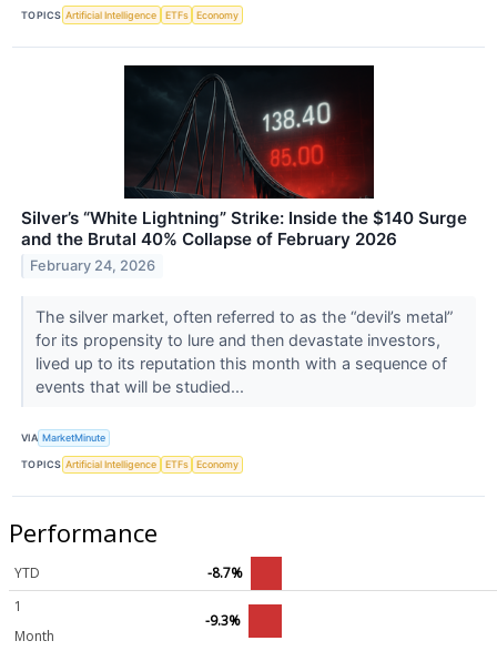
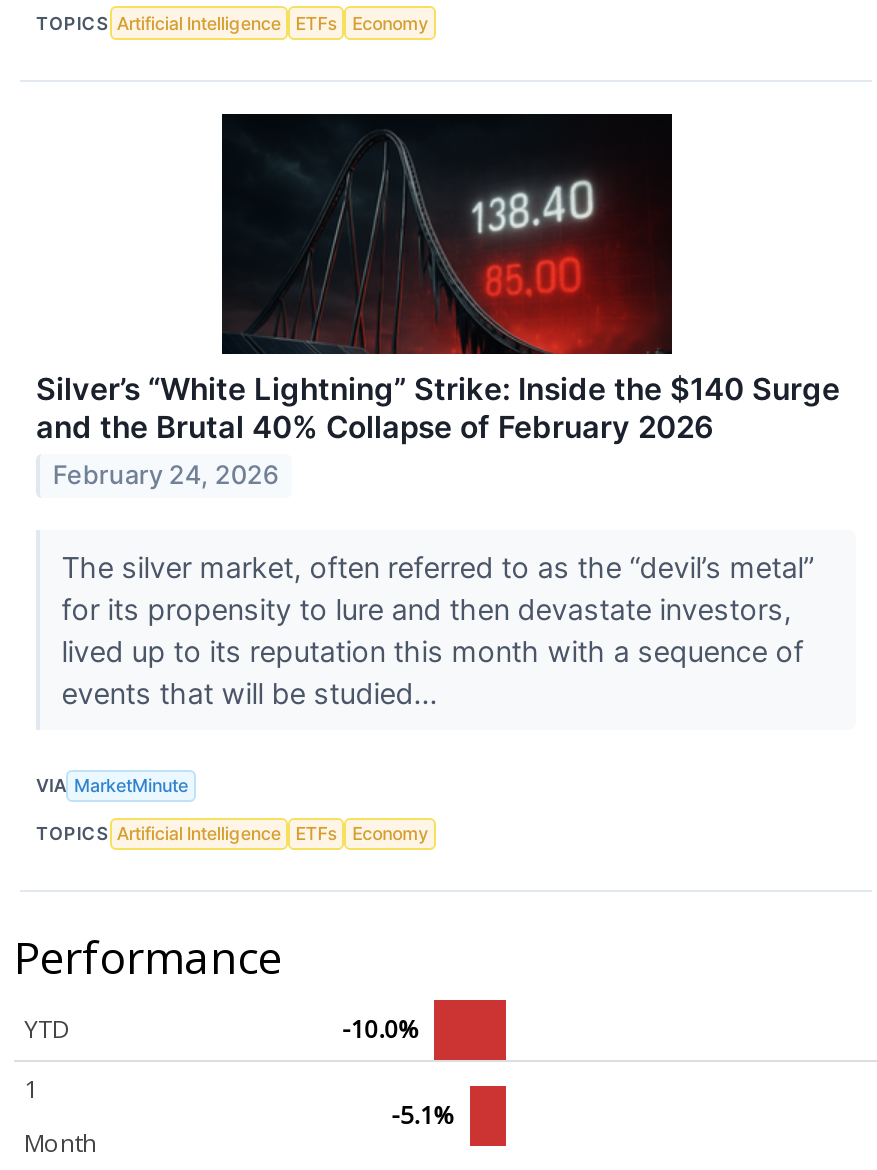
[207,563,243,582] -8.7% -> [342,1011,420,1045] -10.0%
[205,611,241,630] -9.3% -> [391,1097,455,1131] -5.1%

